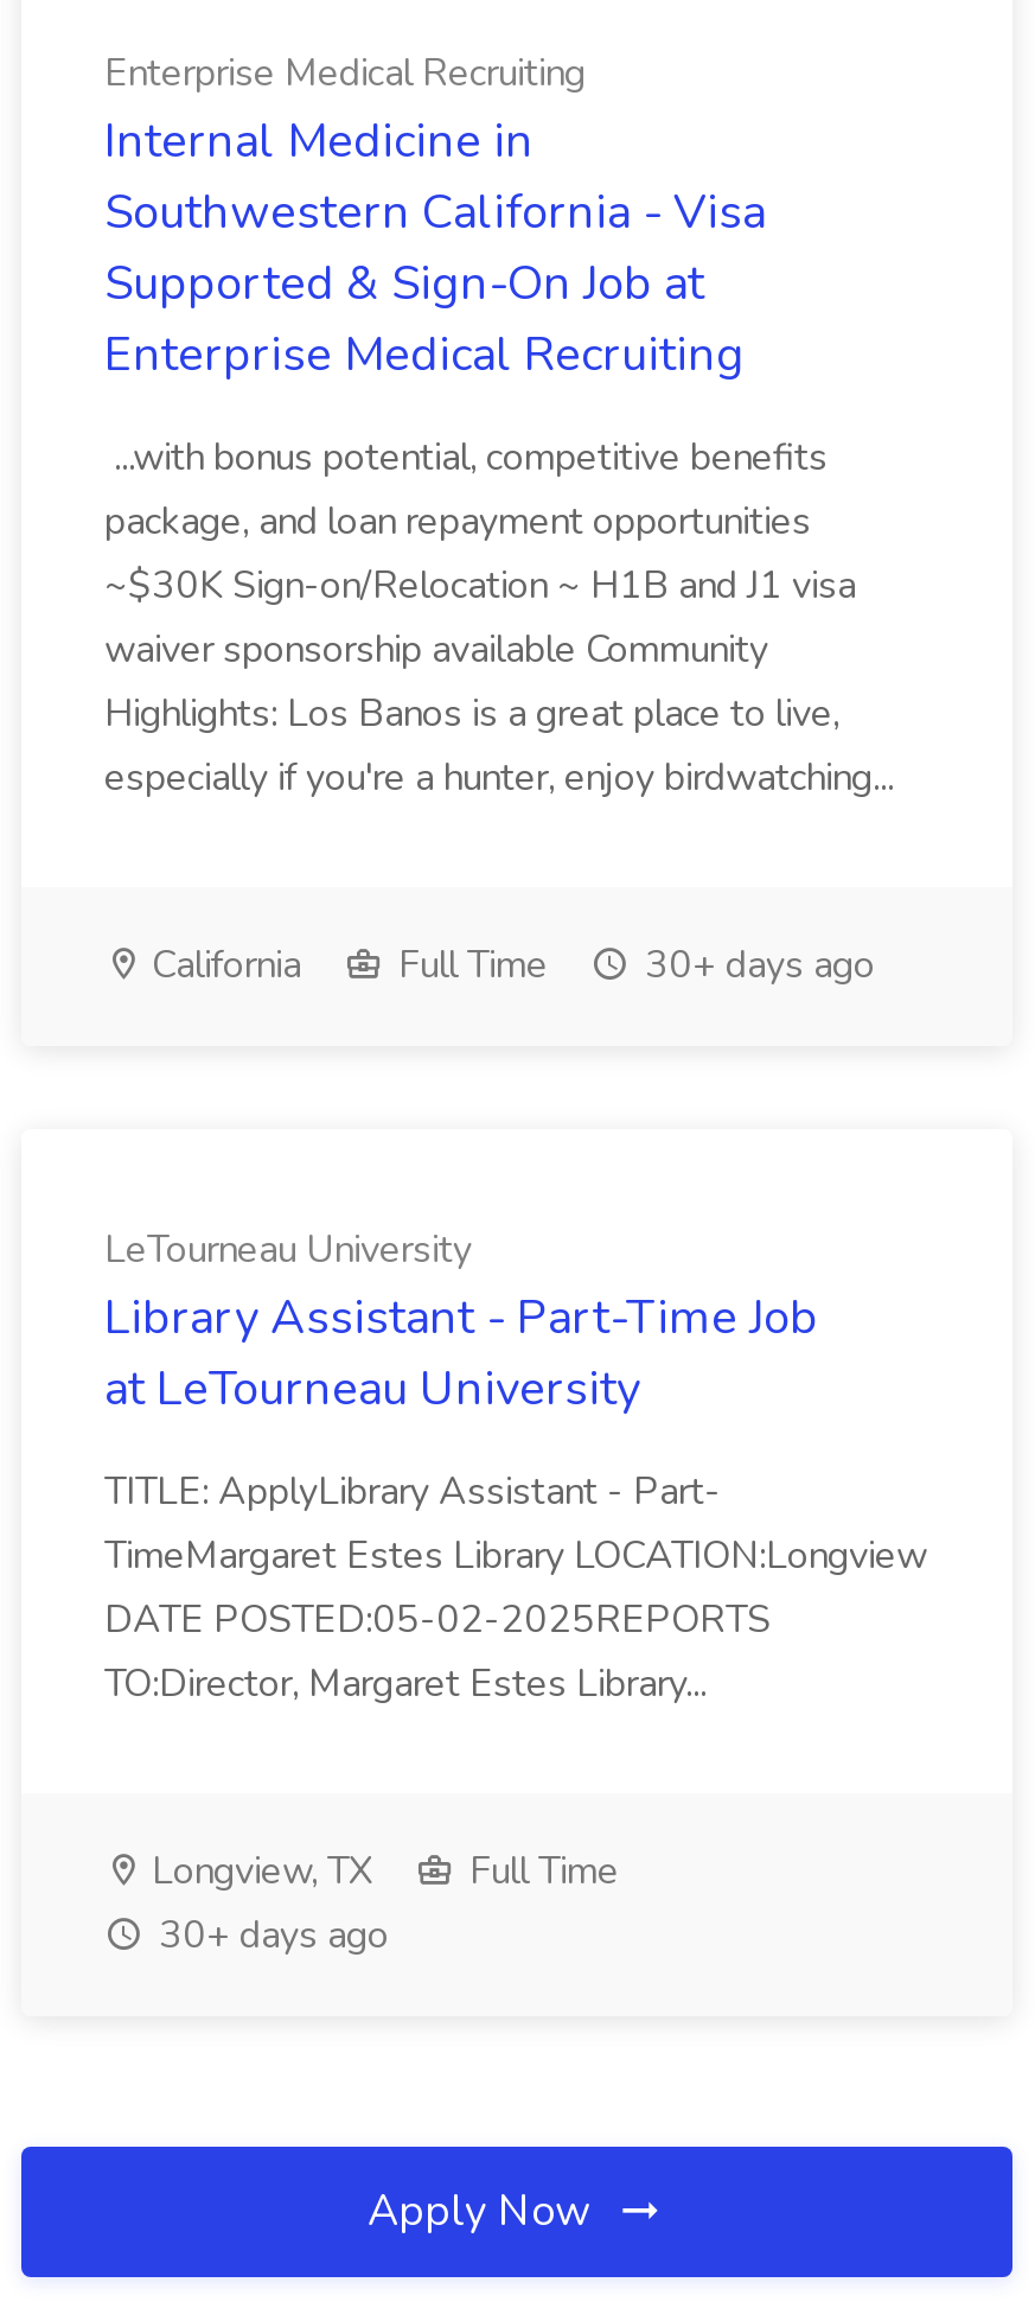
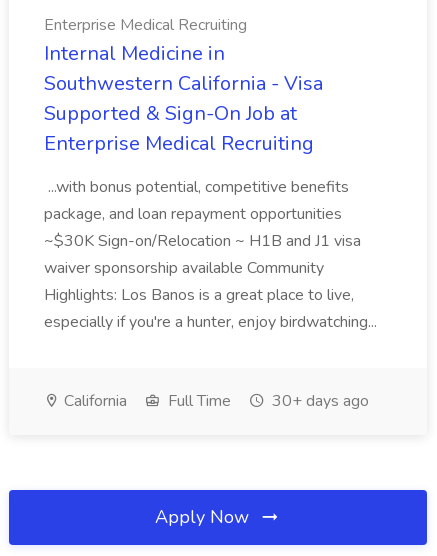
[104,1224,927,1710] LeTourneau University | Library Assistant - Part-Time Job | at LeTourneau University | TITLE: ApplyLibrary Assistant - Part- | TimeMargaret Estes Library LOCATION:Longview | DATE POSTED:05-02-2025REPORTS | TO:Director, Margaret Estes Library... -> none
[142,1845,619,1962] Longview, TX | Full Time | 30+ days ago -> none

